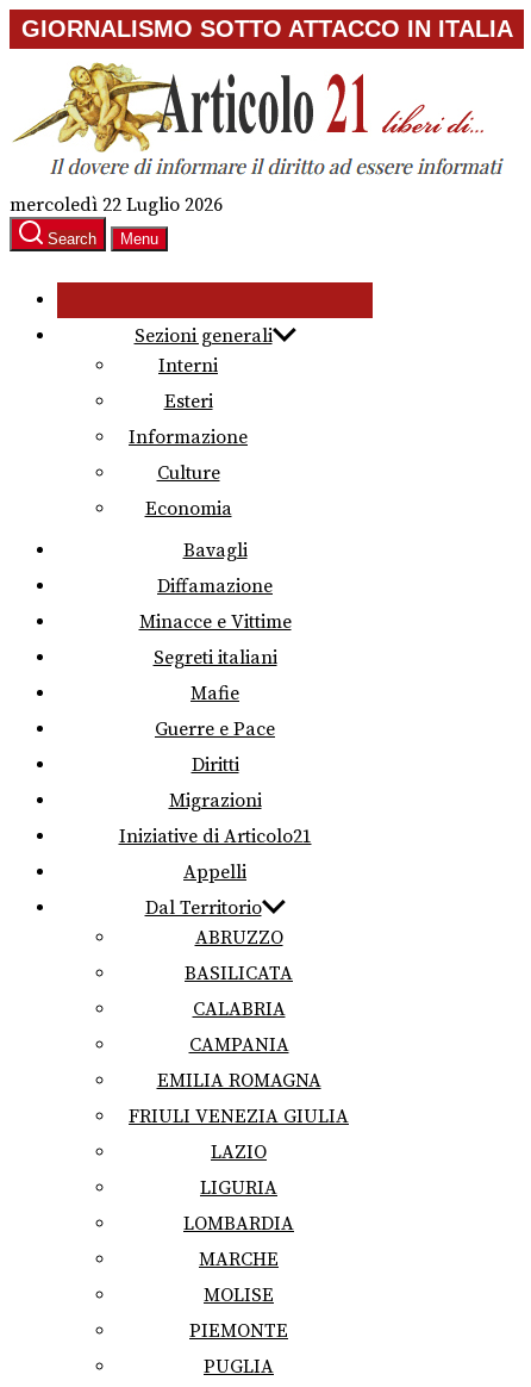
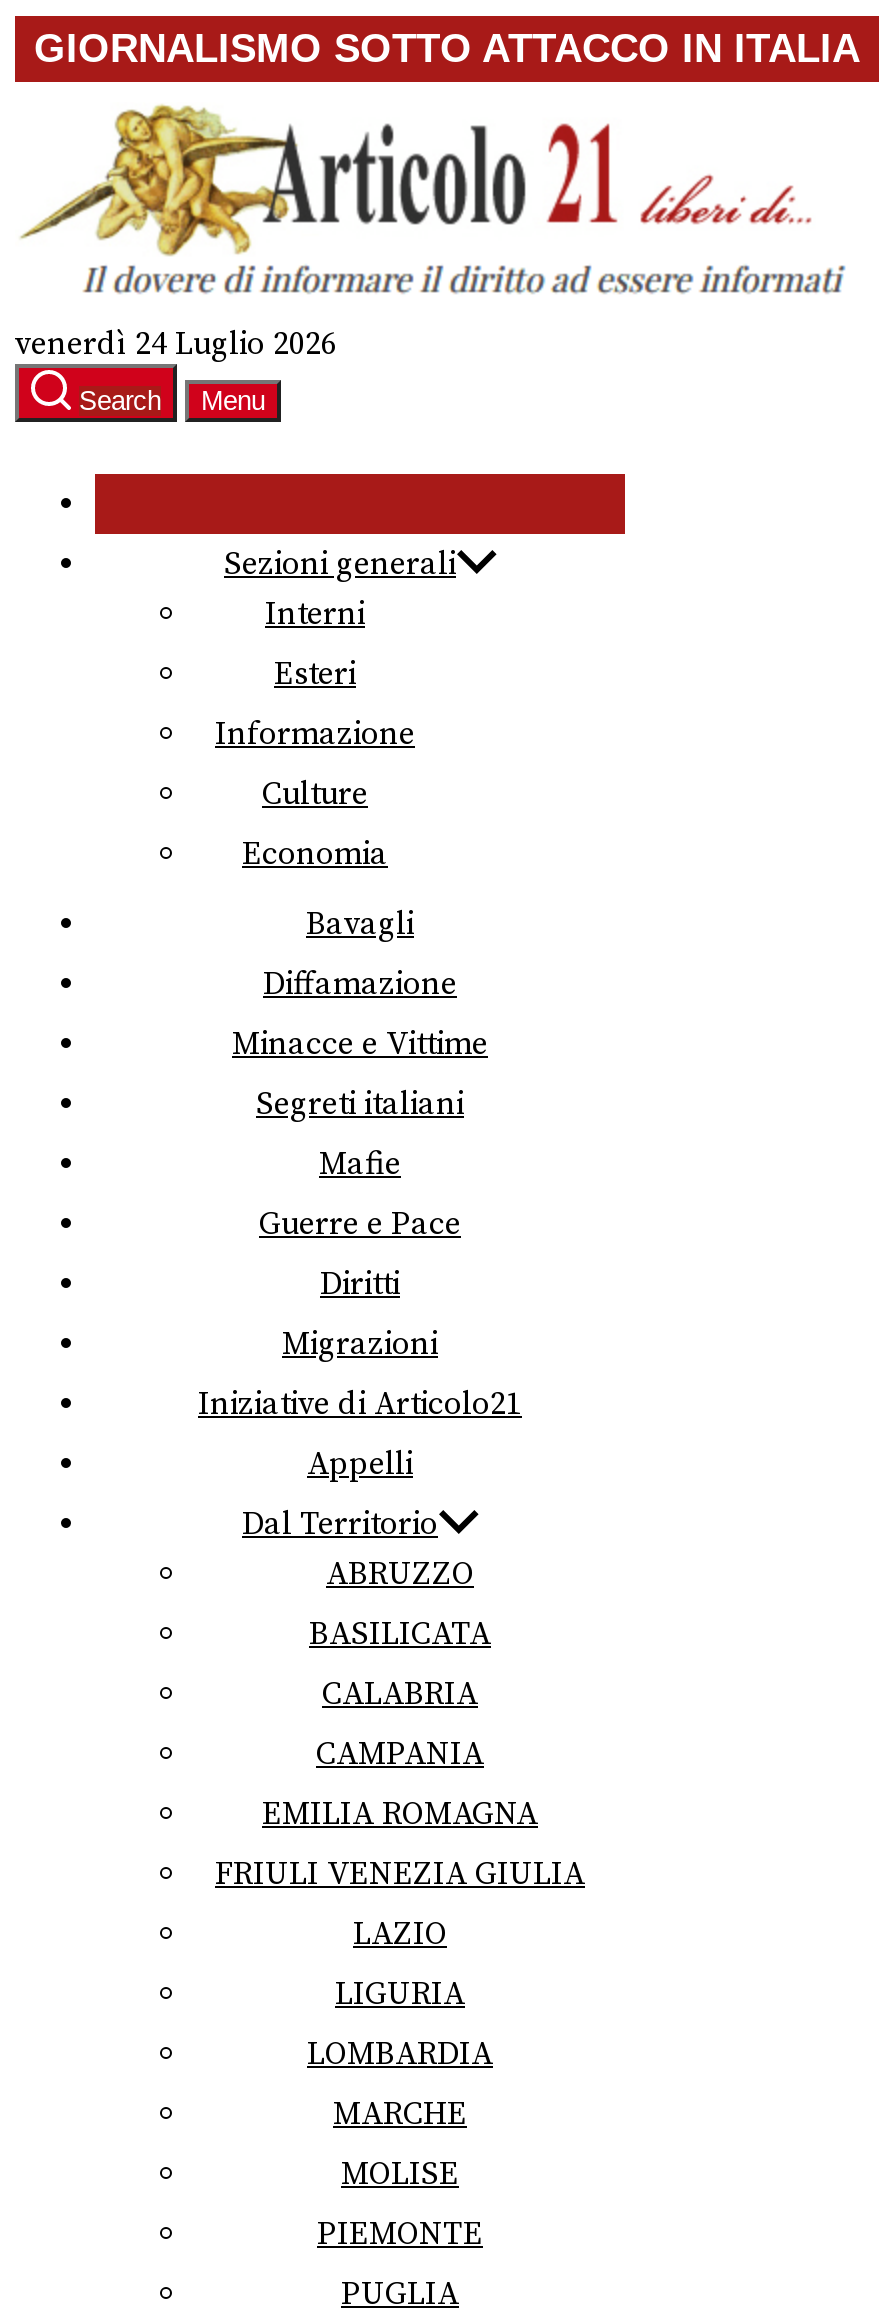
[10,193,223,217] mercoledì 22 Luglio 2026 -> [15,324,337,364] venerdì 24 Luglio 2026

